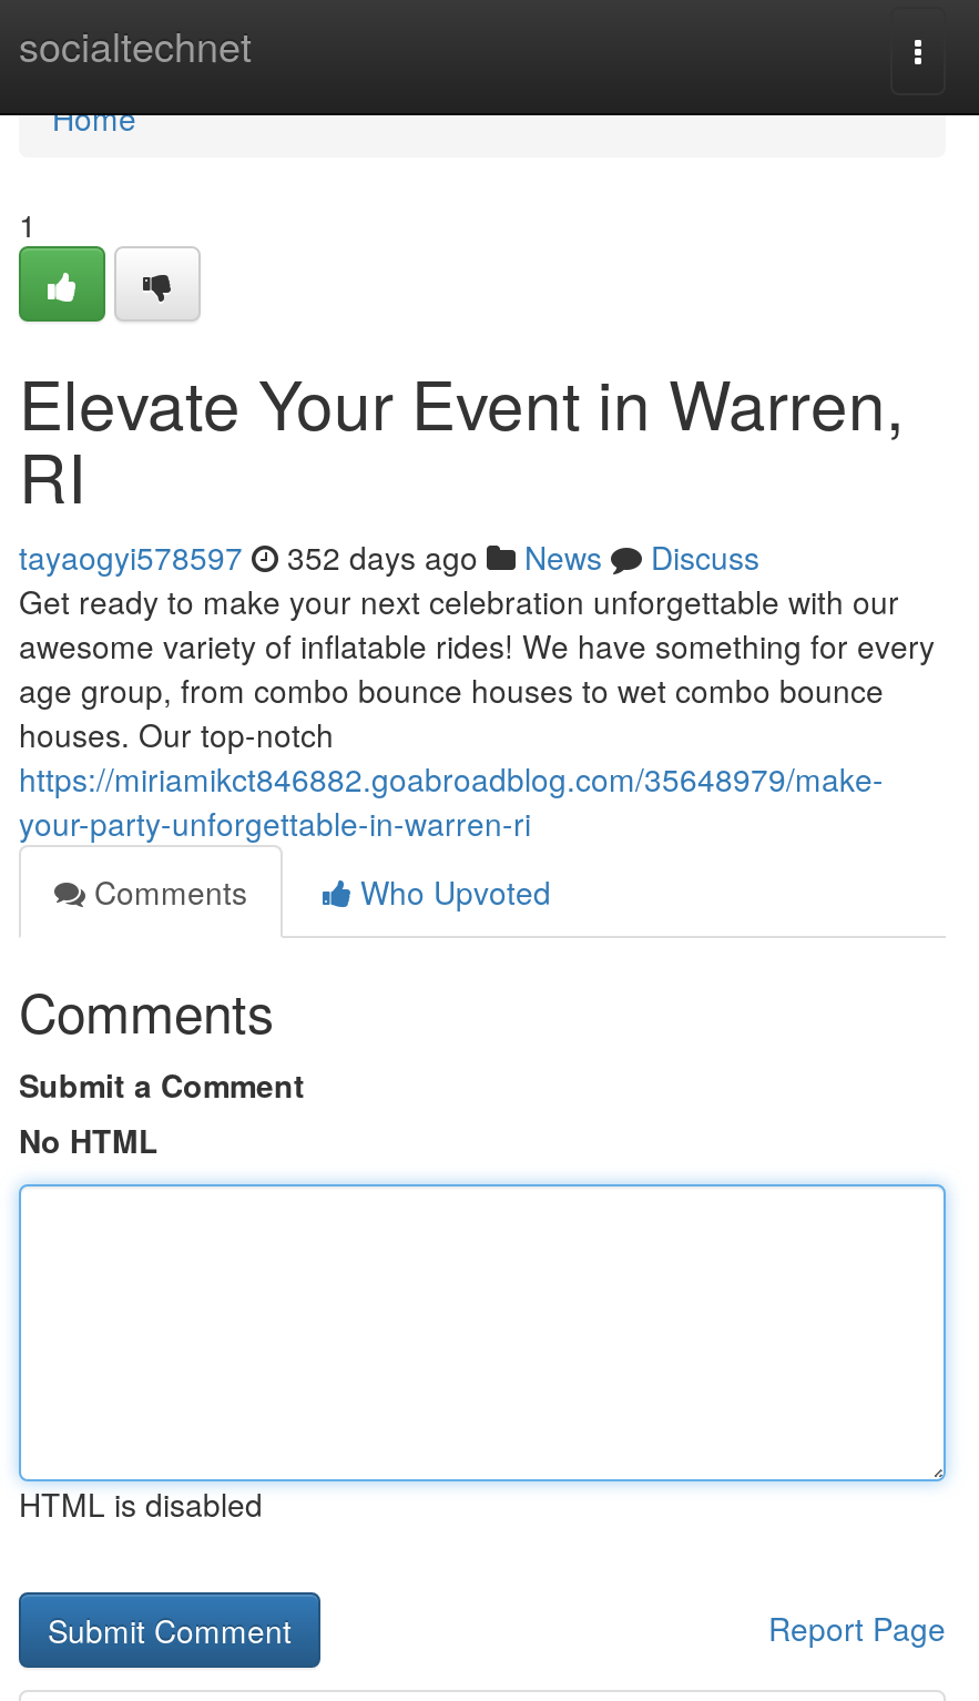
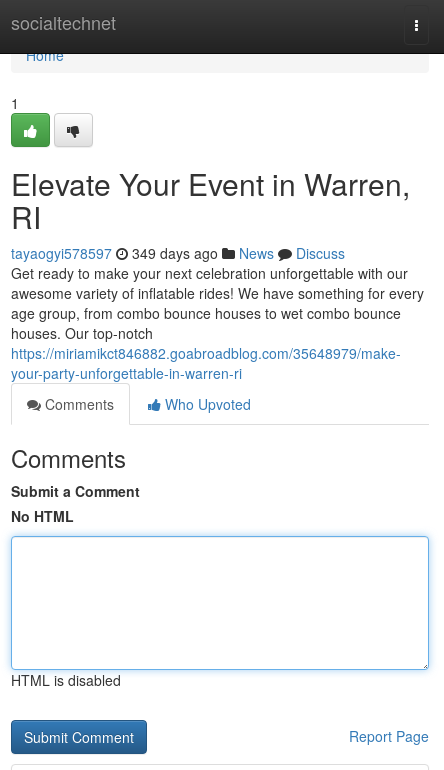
[19,534,759,579] tayaogyi578597 352 days ago News Discuss -> [11,243,345,263] tayaogyi578597 349 days ago News Discuss

